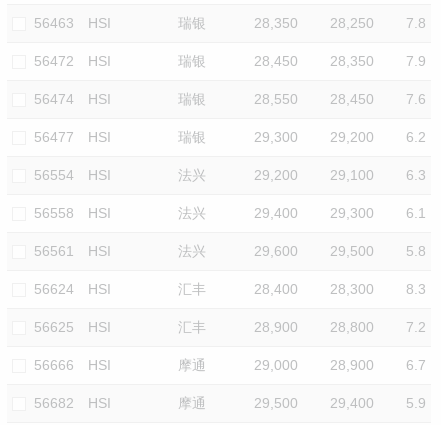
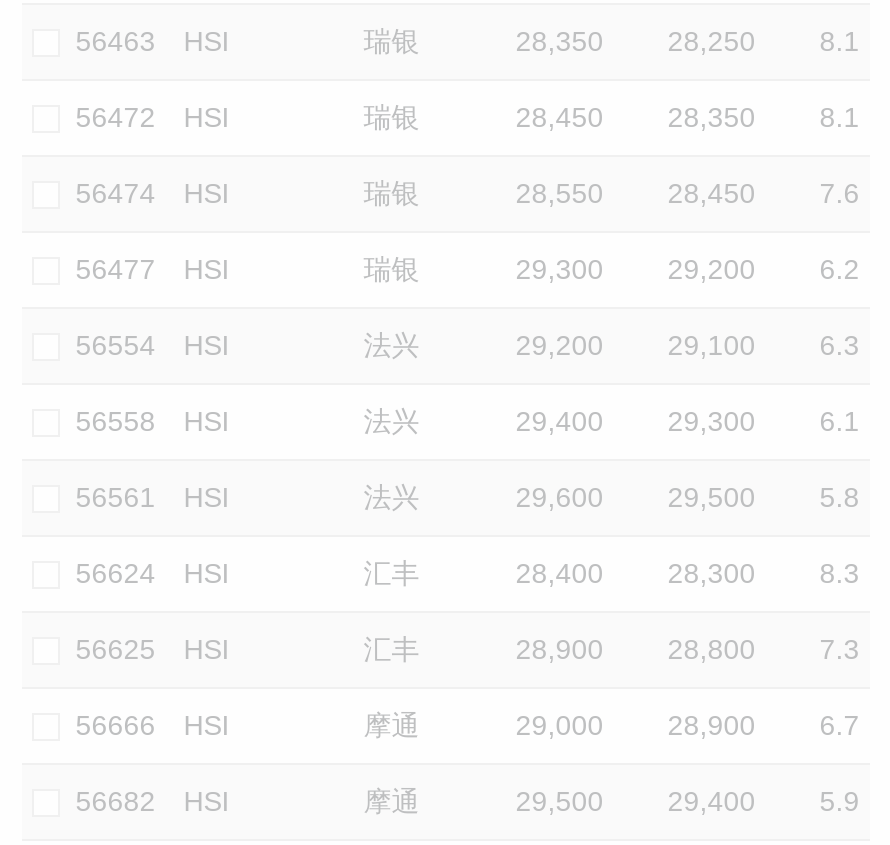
[254,15,426,31] 28,350 28,250 7.8 -> [516,25,860,57] 28,350 28,250 8.1
[254,53,426,69] 28,450 28,350 7.9 -> [516,101,860,133] 28,450 28,350 8.1
[254,319,426,335] 28,900 28,800 7.2 -> [516,633,860,665] 28,900 28,800 7.3

